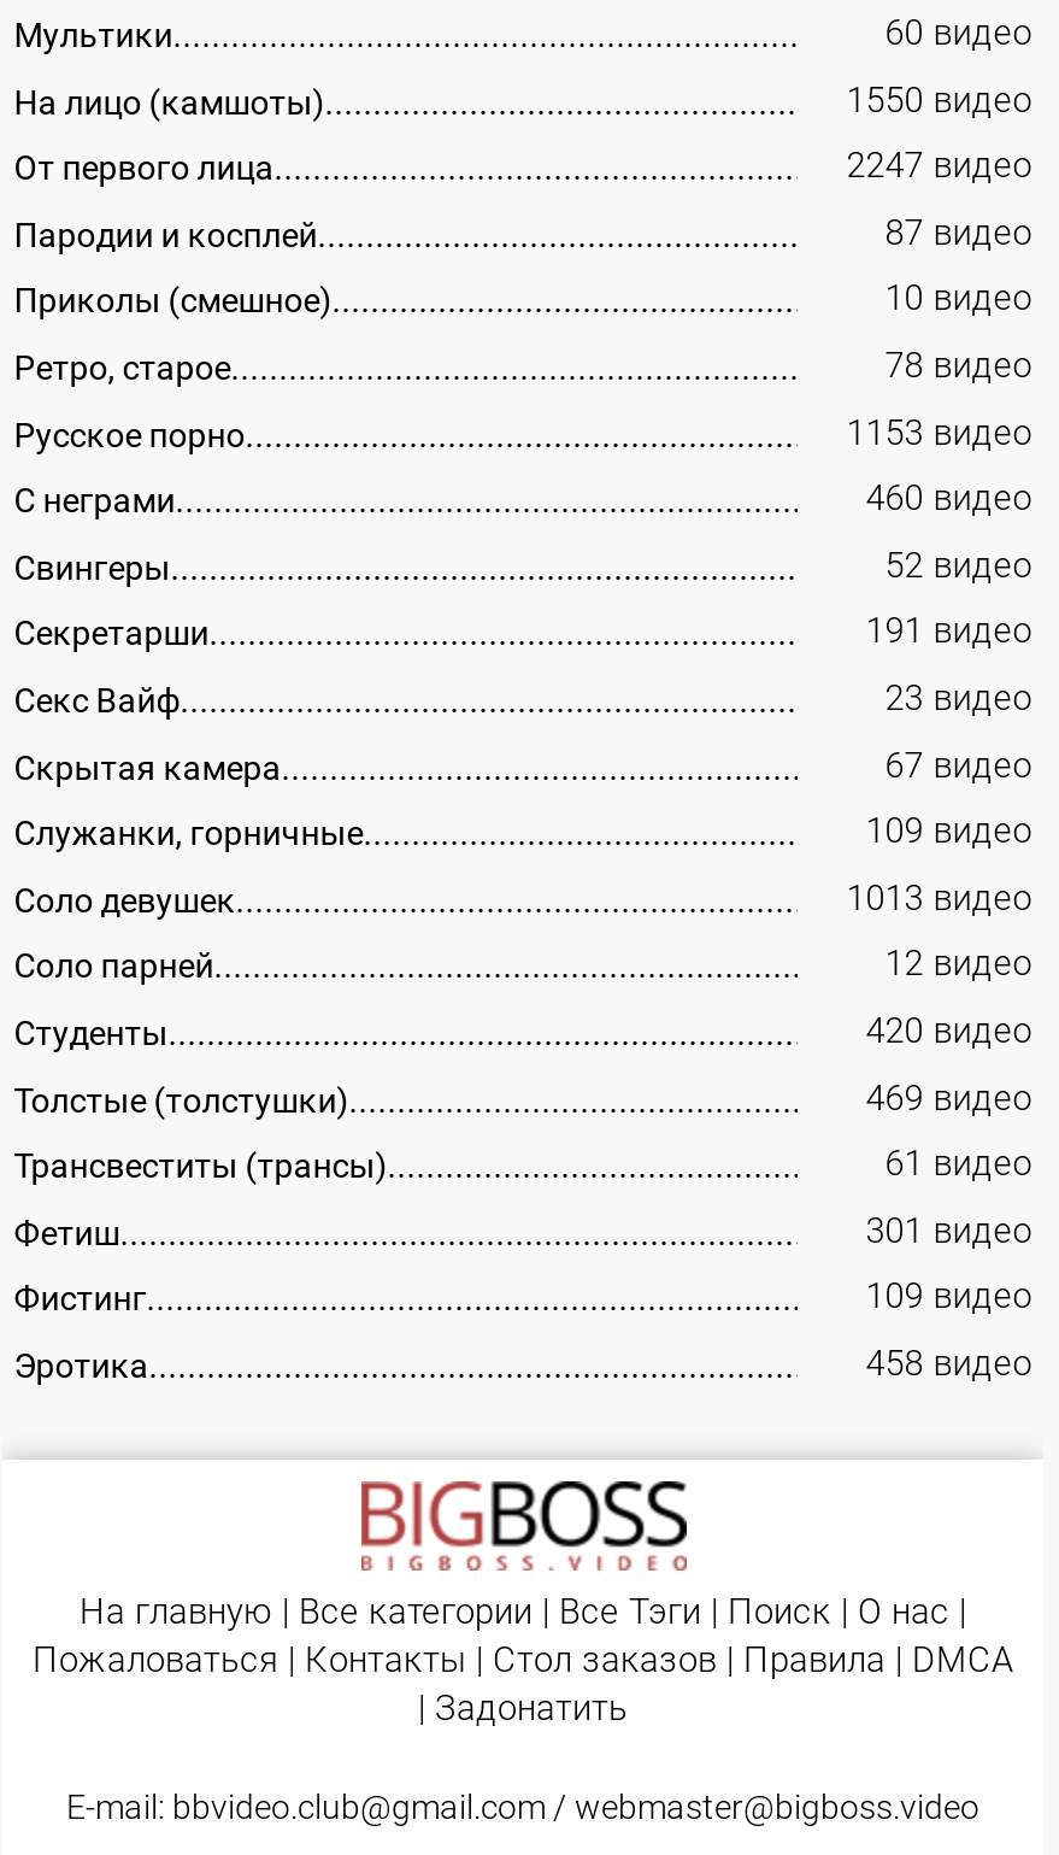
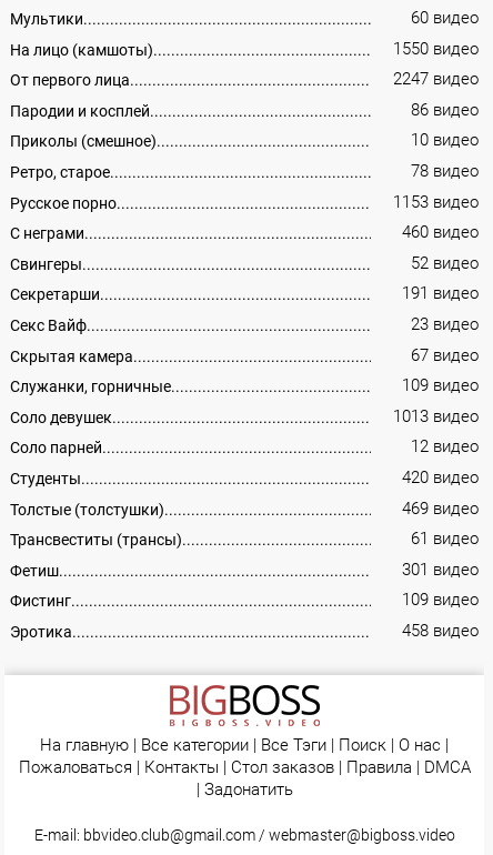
[885,213,1032,254] 87 видео -> [411,101,479,120] 86 видео

